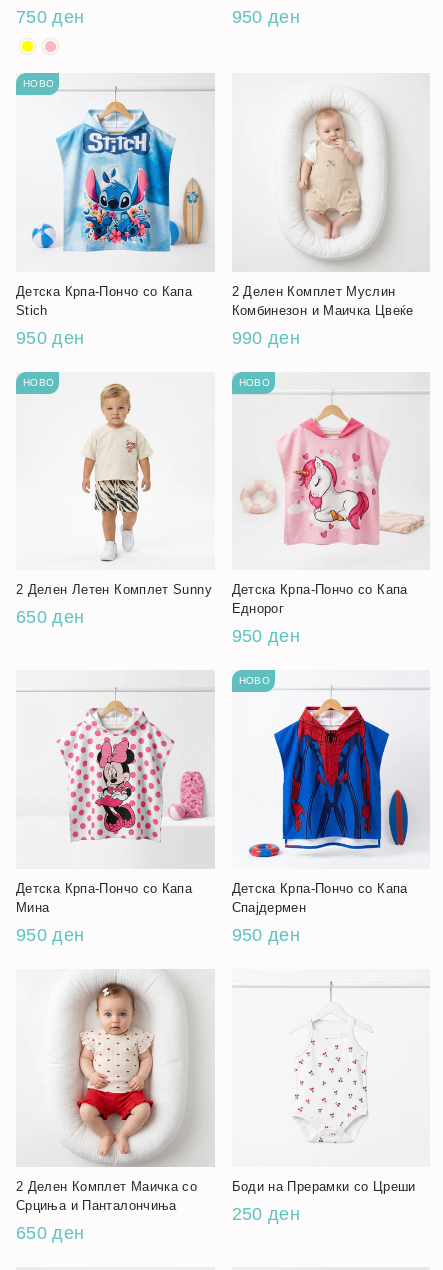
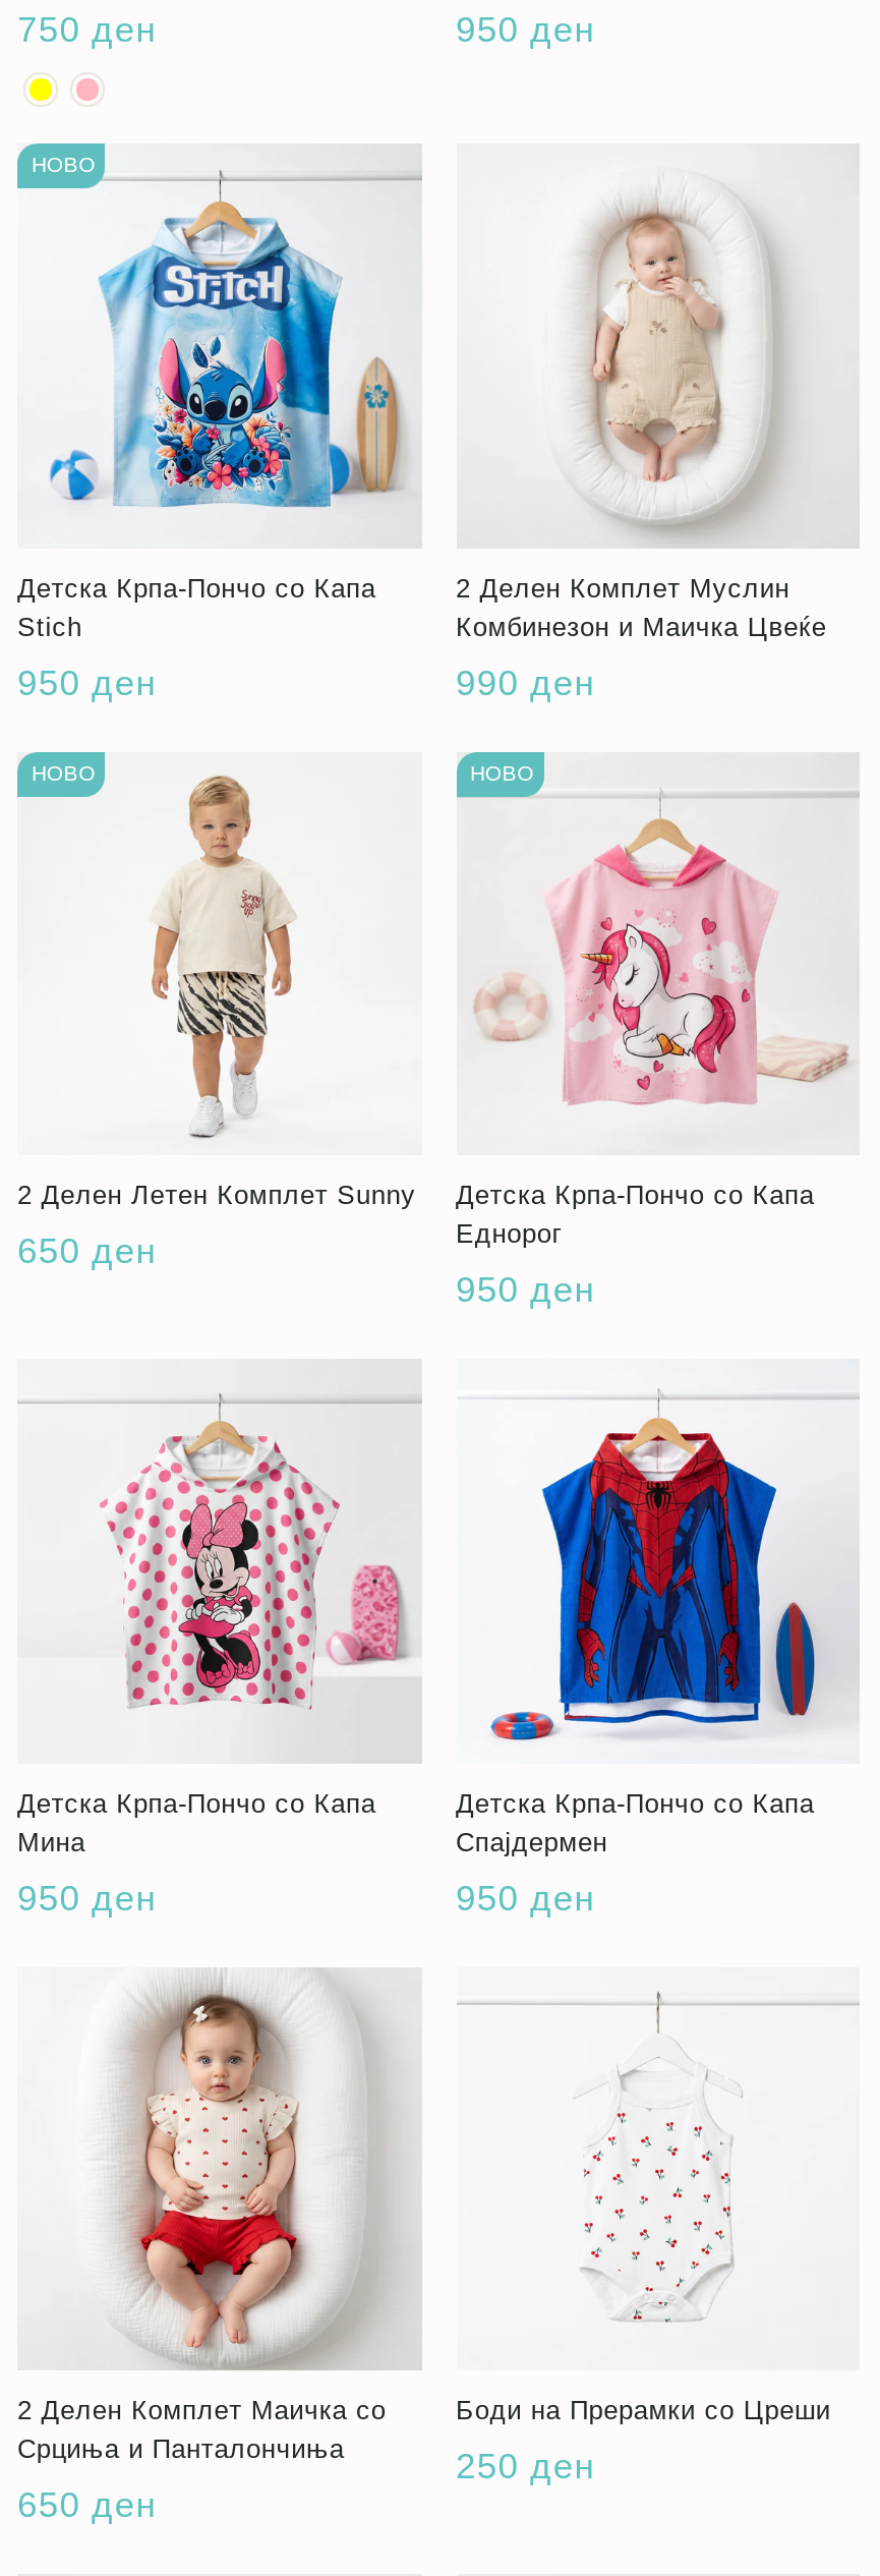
[238,675,270,686] НОВО -> none

